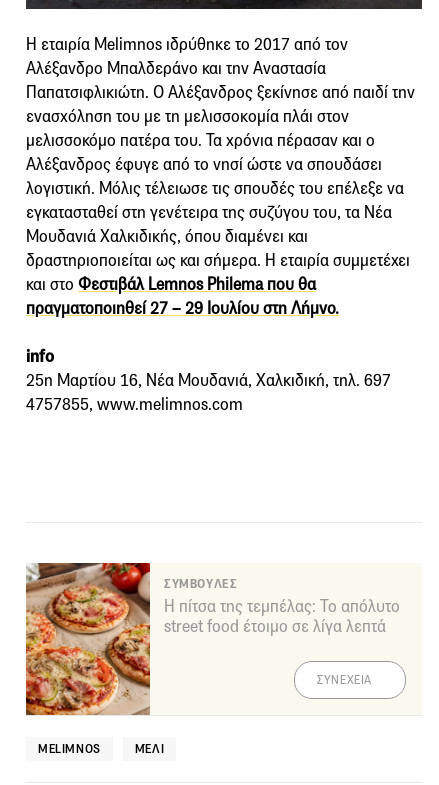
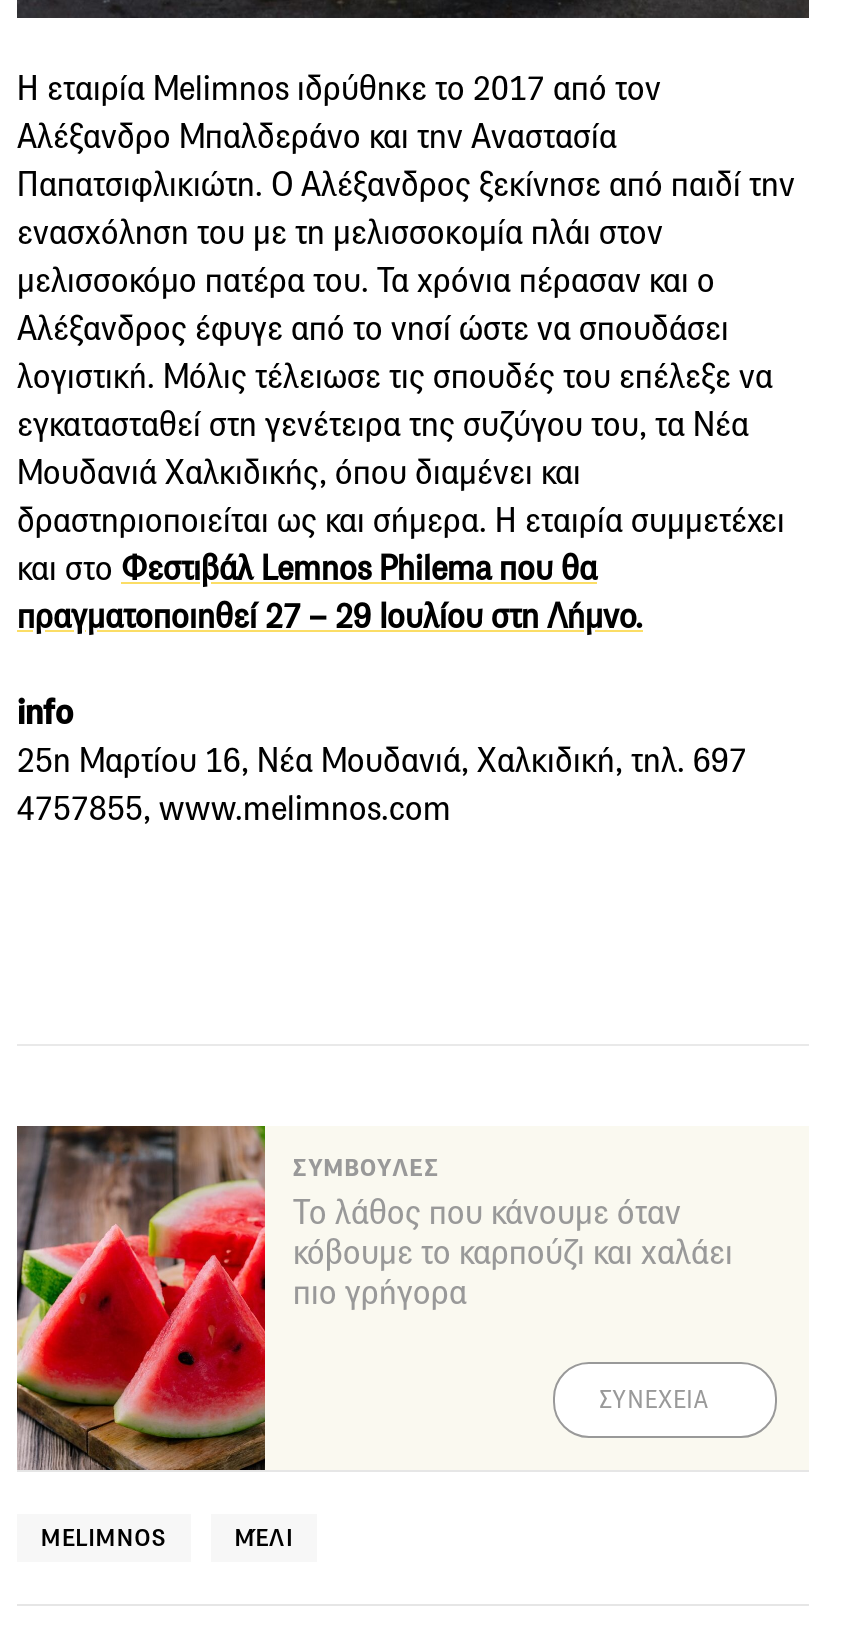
[25,562,400,716] [image] | Η πίτσα της τεμπέλας: Το απόλυτο | street food έτοιμο σε λίγα λεπτά -> [15,1124,733,1472] [image] | Το λάθος που κάνουμε όταν | κόβουμε το καρπούζι και χαλάει | πιο γρήγορα

